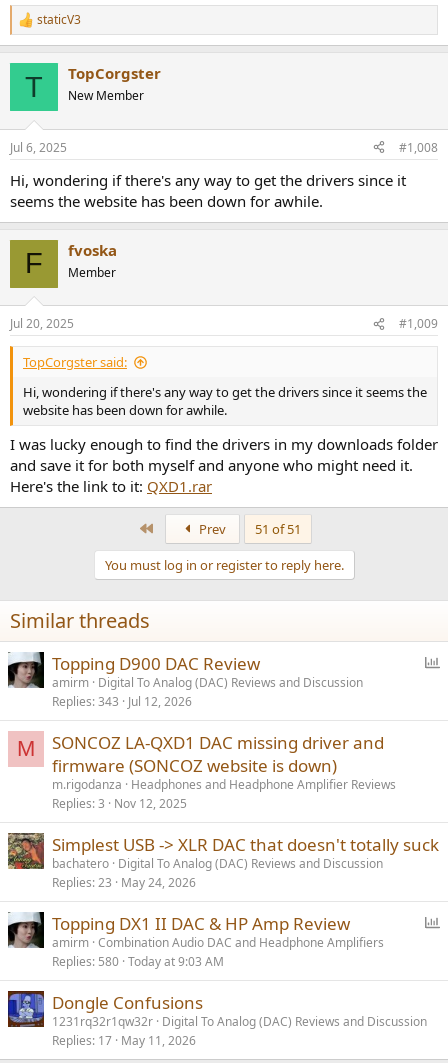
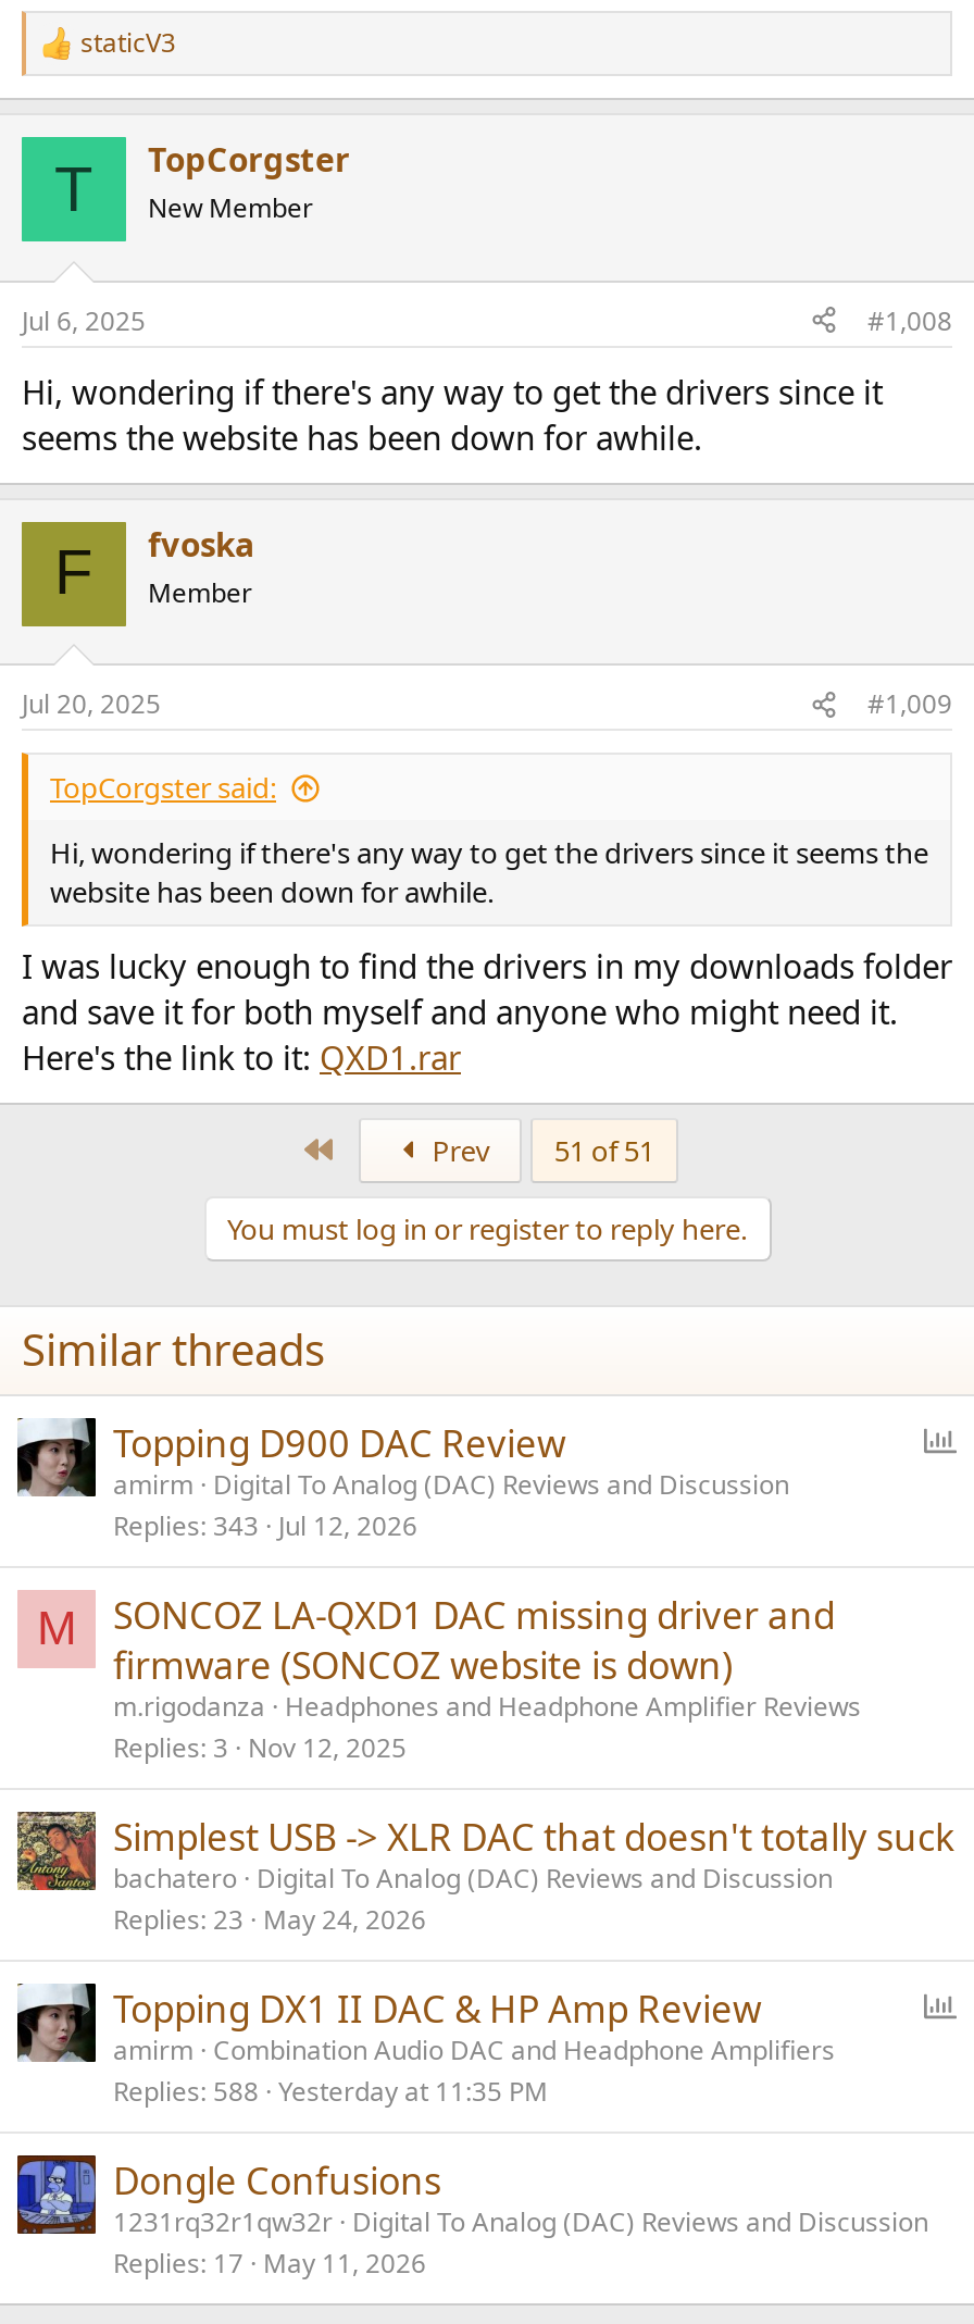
[52,953,224,970] Replies 580 Today at 9:03 AM -> [113,2072,548,2109] Replies 588 Yesterday at 11:35 PM

